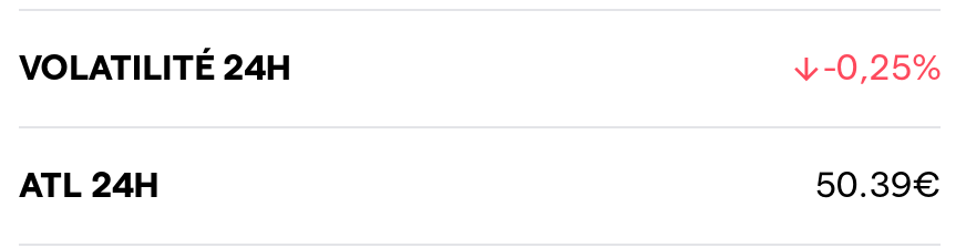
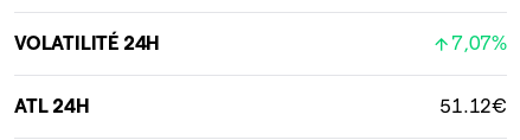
[824,49,941,86] -0,25% -> [451,33,507,53] 7,07%
[815,166,941,204] 50.39€ -> [440,96,507,116] 51.12€

